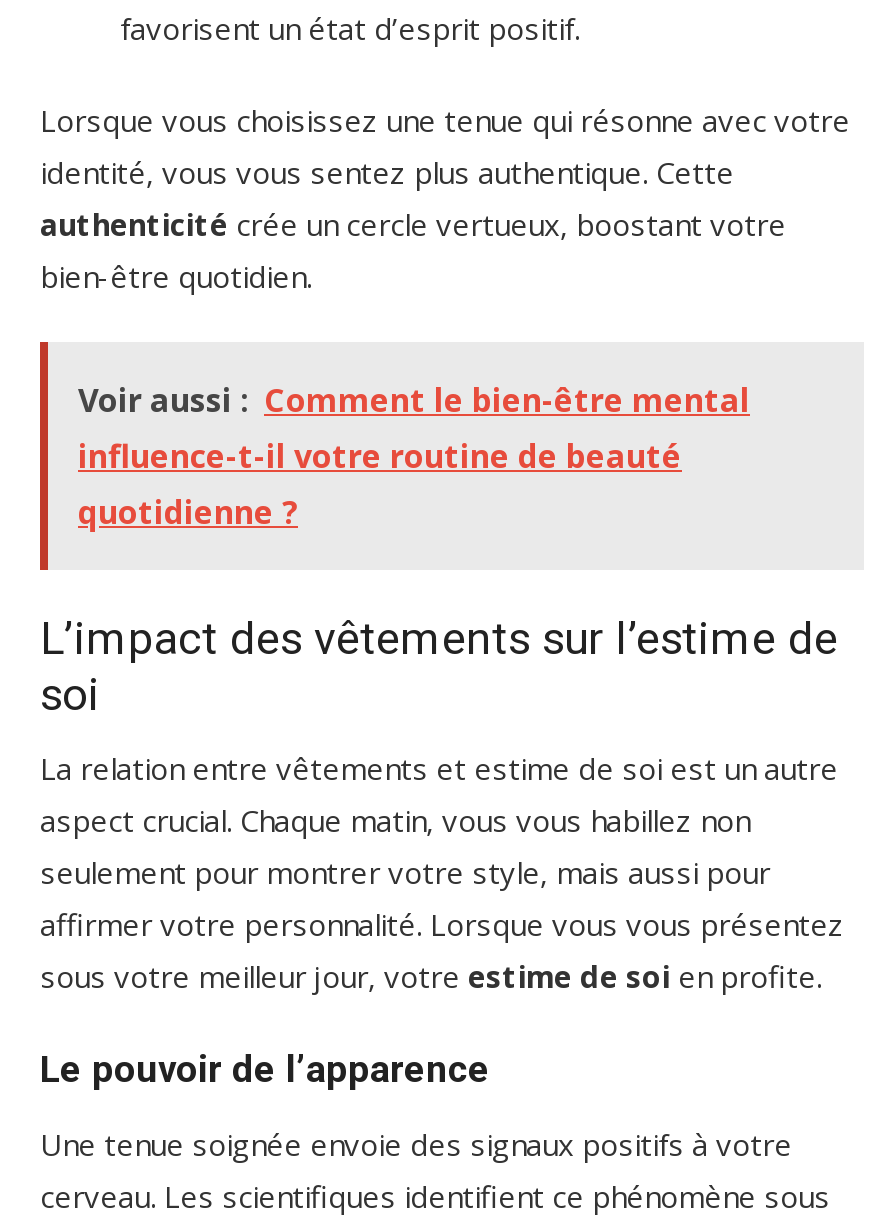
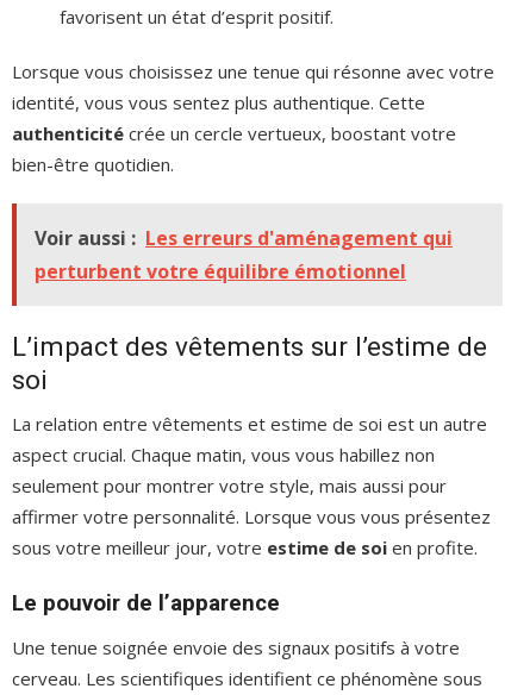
[78,378,750,534] Voir aussi : Comment le bien-être mental | influence-t-il votre routine de beauté | quotidienne ? -> [35,225,453,284] Voir aussi : Les erreurs d'aménagement qui | perturbent votre équilibre émotionnel

